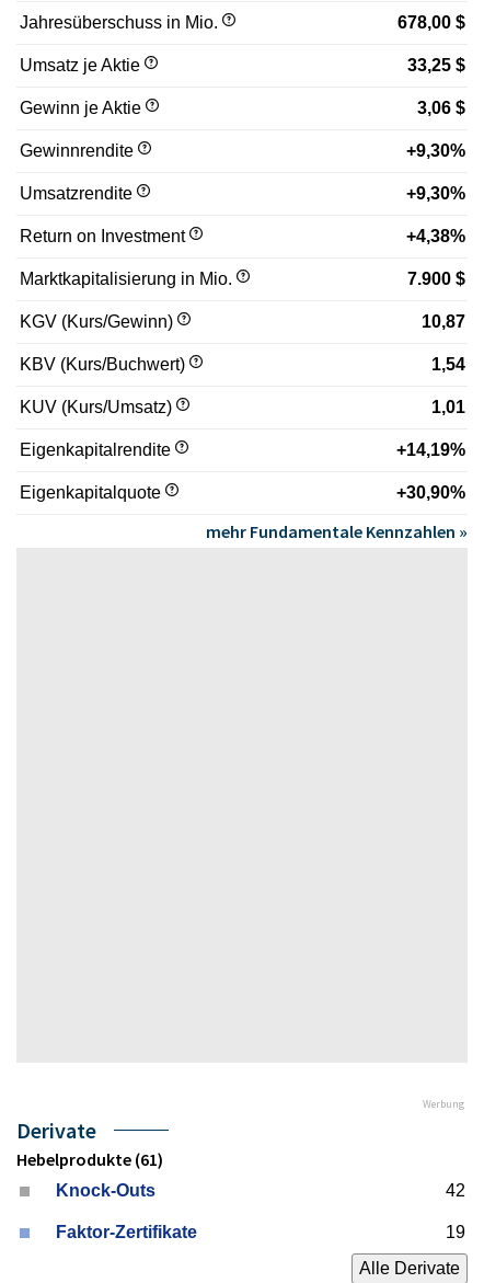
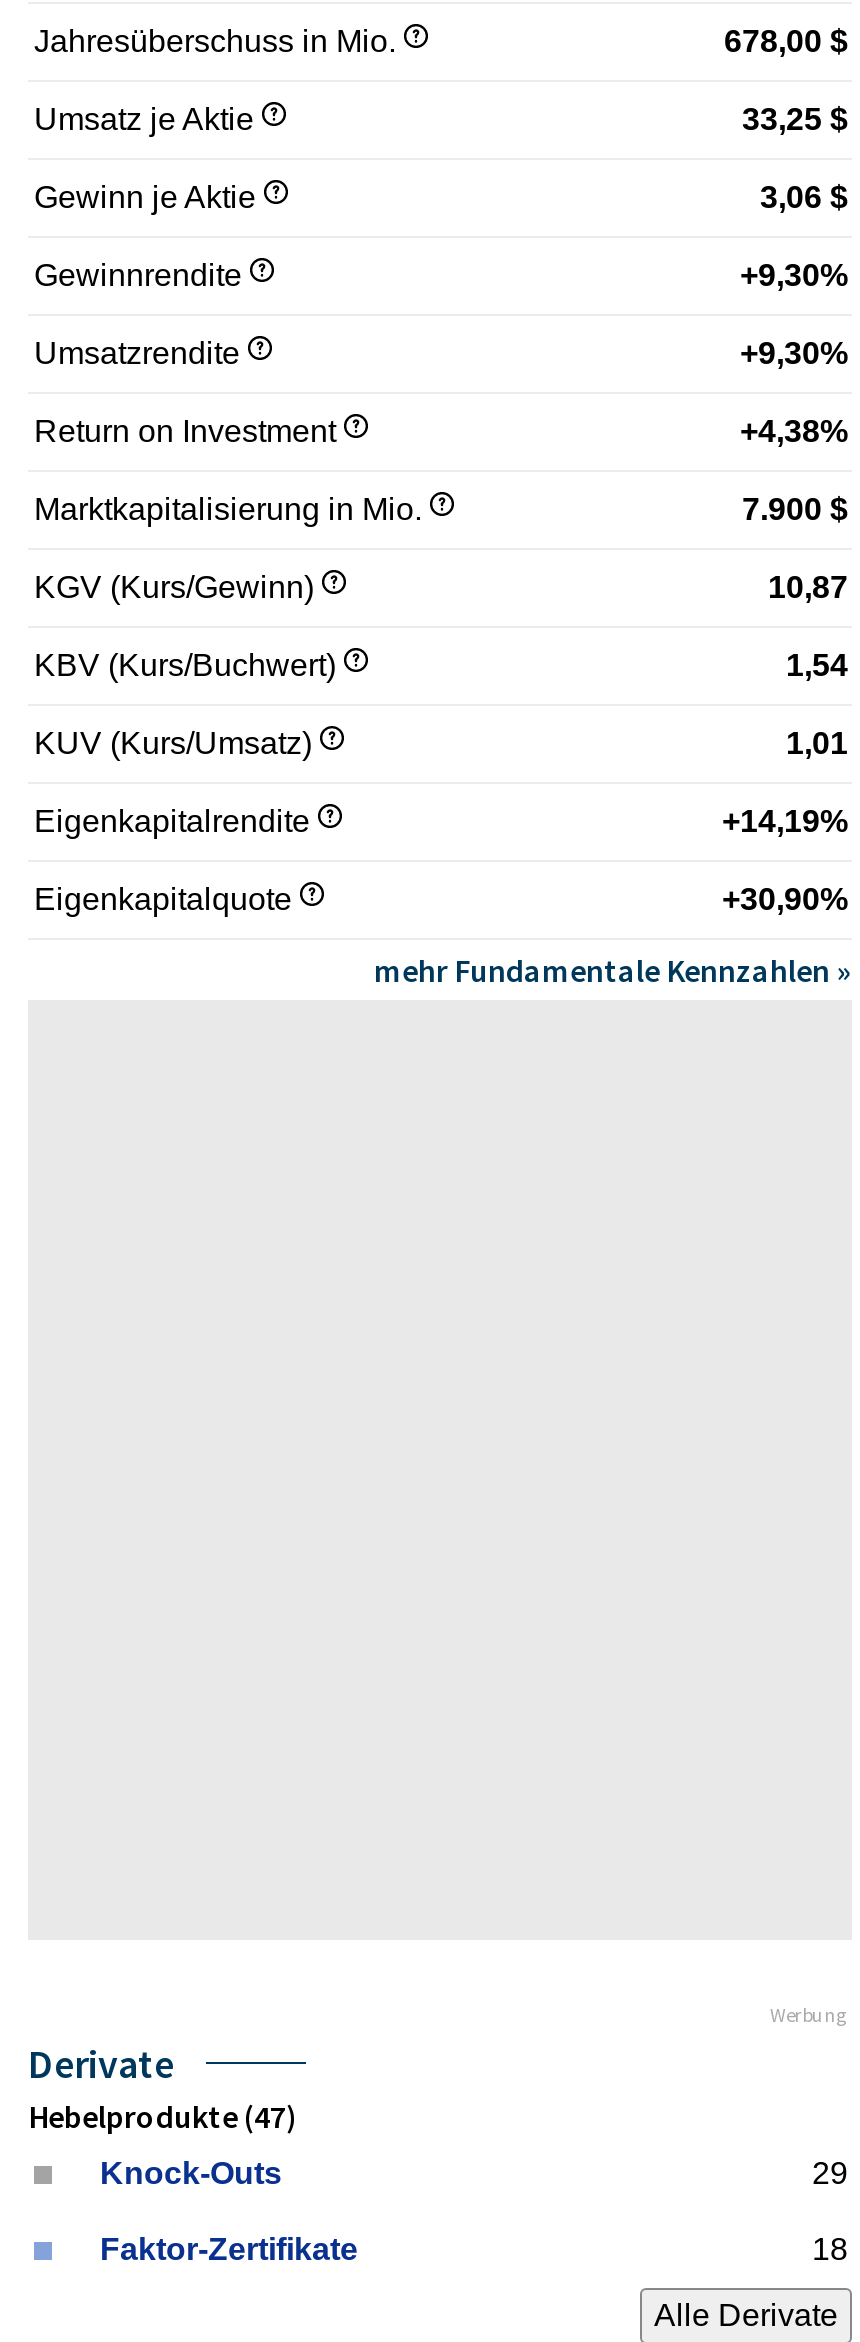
[16,1148,163,1170] Hebelprodukte (61) -> [28,2096,296,2136] Hebelprodukte (47)
[446,1181,465,1200] 42 -> [812,2156,848,2190] 29
[446,1223,465,1241] 19 -> [812,2232,848,2266] 18

